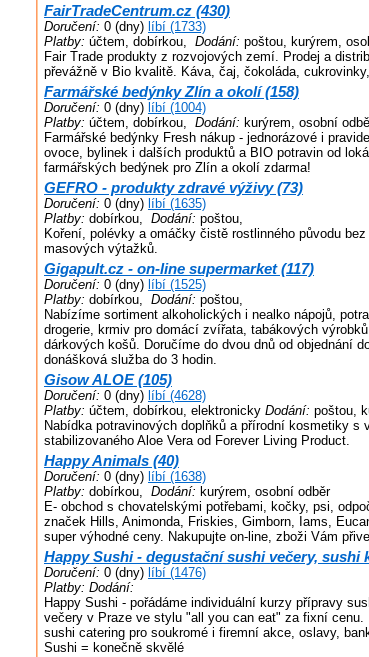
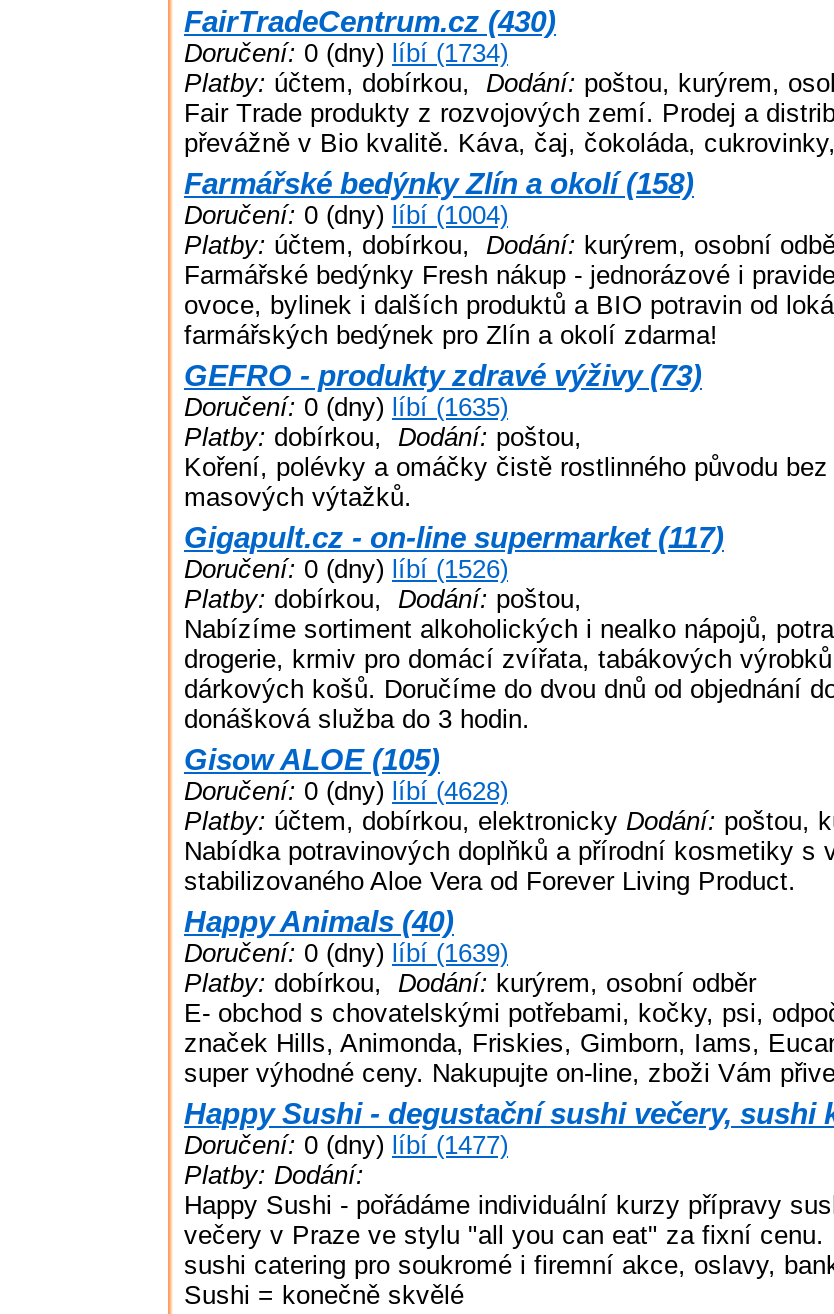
[44,19,206,34] Doručení: 0 (dny) líbí (1733) -> [184,38,508,68] Doručení: 0 (dny) líbí (1734)
[44,277,206,292] Doručení: 0 (dny) líbí (1525) -> [184,554,508,584] Doručení: 0 (dny) líbí (1526)
[44,469,206,484] Doručení: 0 (dny) líbí (1638) -> [184,938,508,968] Doručení: 0 (dny) líbí (1639)
[44,565,206,580] Doručení: 0 (dny) líbí (1476) -> [184,1130,508,1160] Doručení: 0 (dny) líbí (1477)

